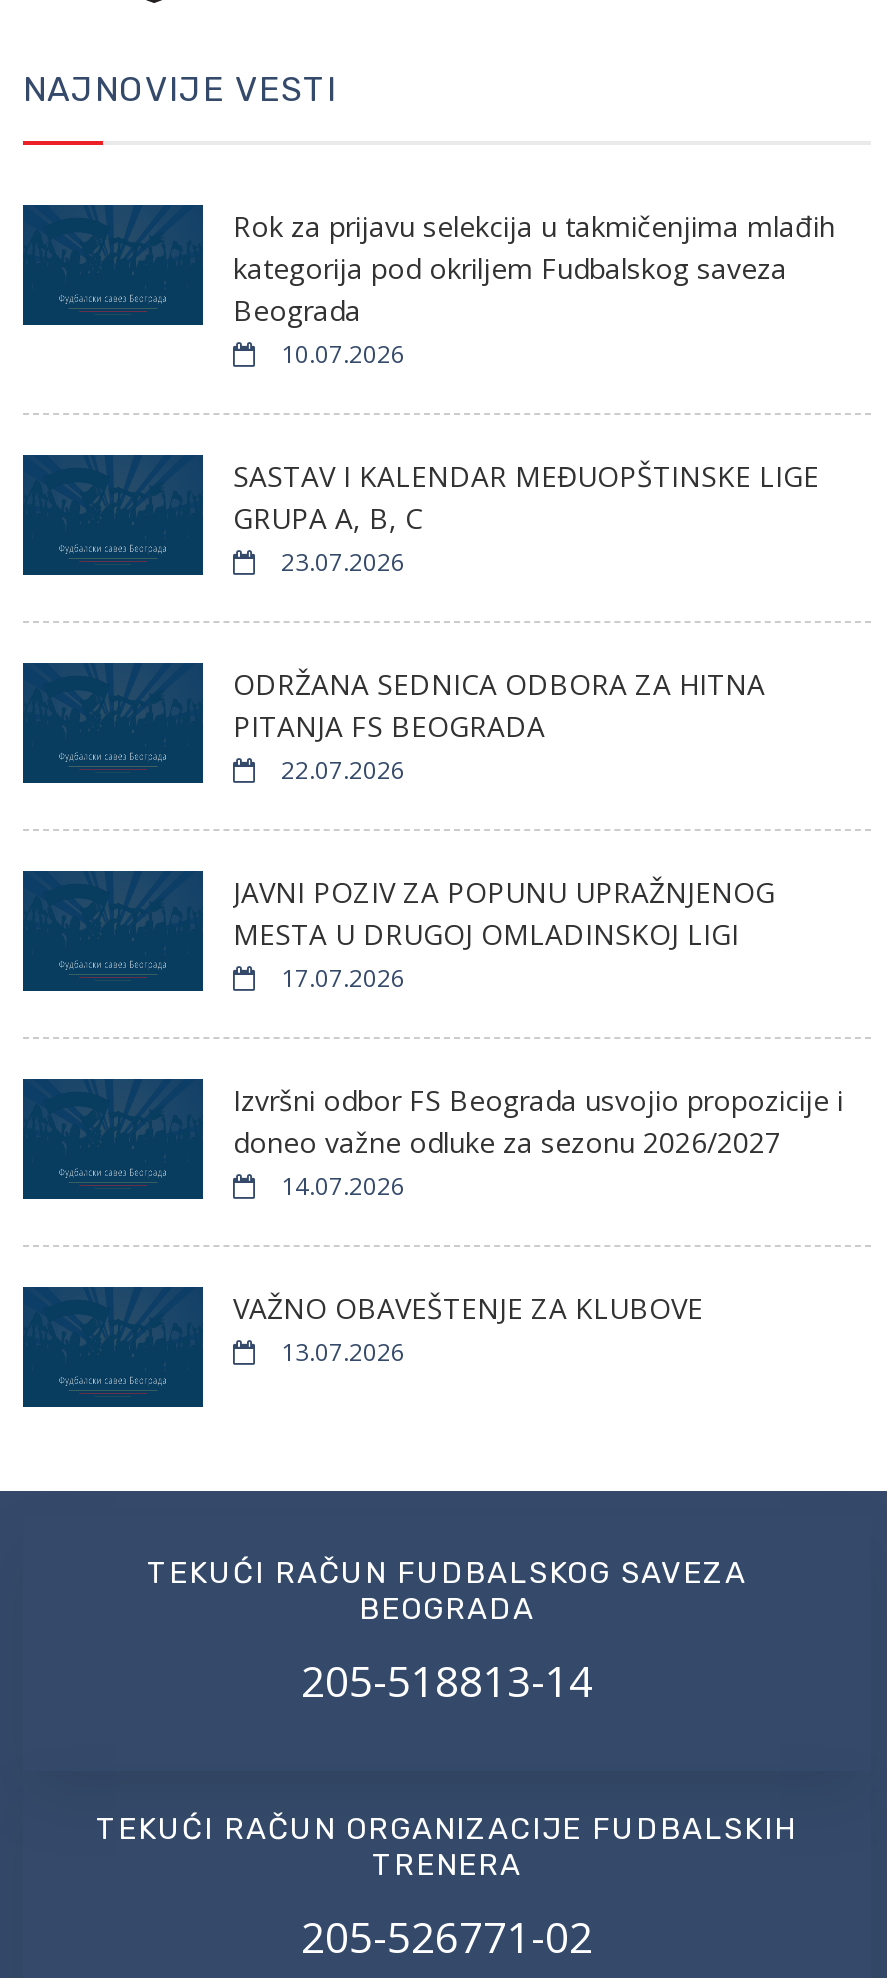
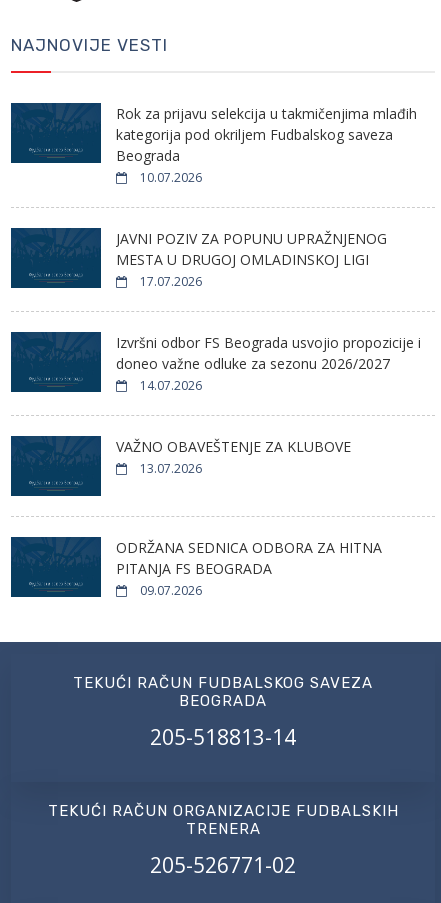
[233,457,819,787] SASTAV I KALENDAR MEĐUOPŠTINSKE LIGE | GRUPA A, B, C | 23.07.2026 | 22.07.2026 -> none
moved [233,665,765,745] -> [116,537,382,577]: ODRŽANA SEDNICA ODBORA ZA HITNA | PITANJA FS BEOGRADA
moved [233,873,843,1369] -> [116,228,421,476]: JAVNI POZIV ZA POPUNU UPRAŽNJENOG | MESTA U DRUGOJ OMLADINSKOJ LIGI | 17.07.2026 | Izvršni odbor FS Beograda usvojio propozicije i | doneo važne odluke za sezonu 2026/2027 | 14.07.2026 | VAŽNO OBAVEŠTENJE ZA KLUBOVE | 13.07.2026
none -> [137,581,202,598] 09.07.2026

